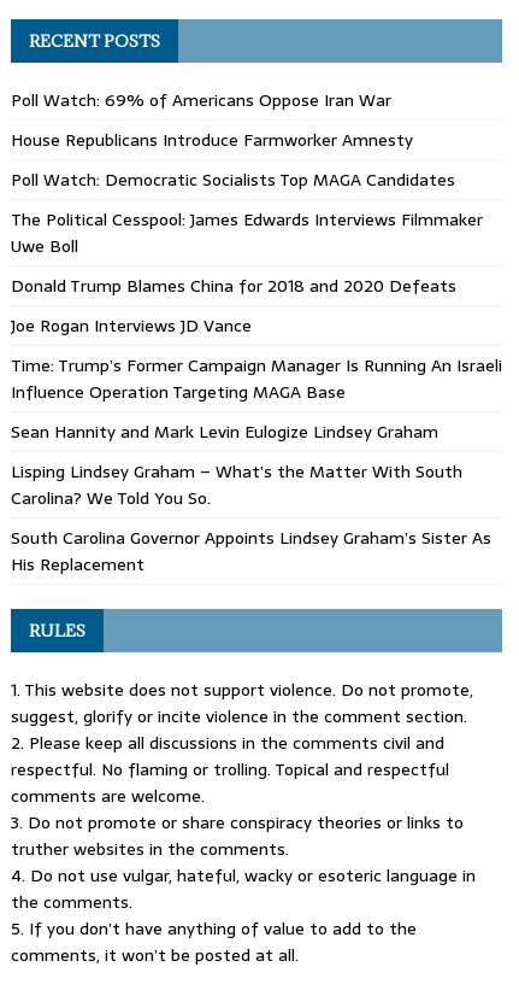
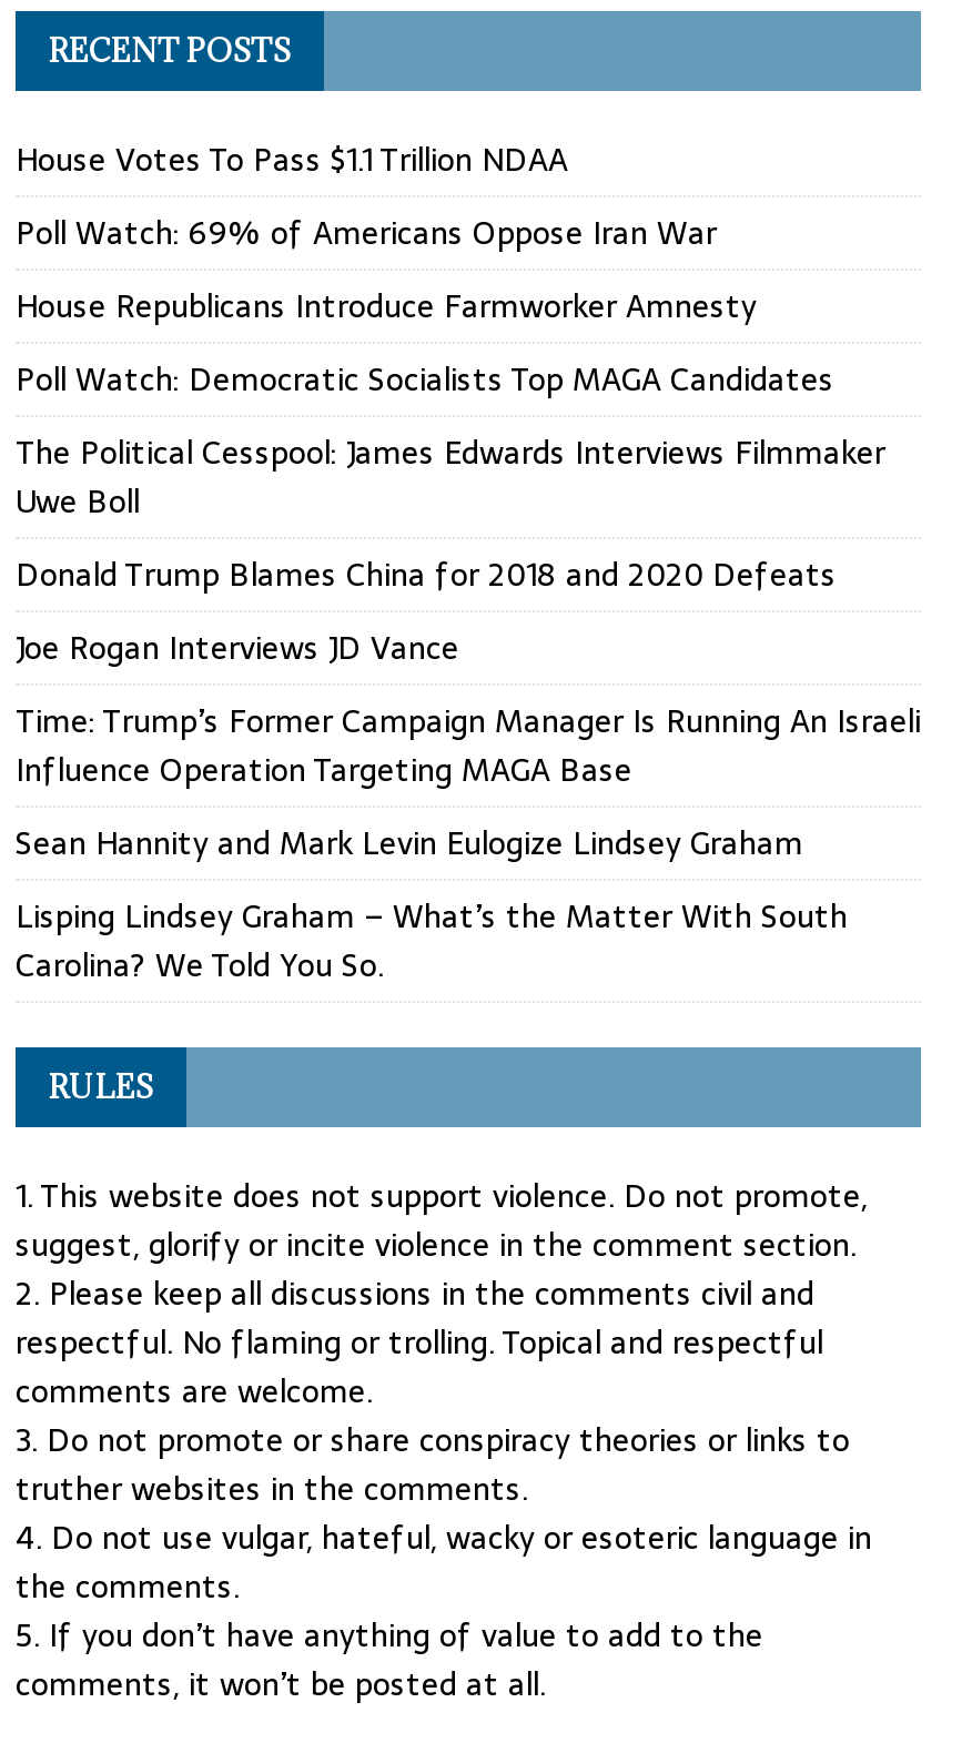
none -> [16,135,568,184] House Votes To Pass $1.1 Trillion NDAA
moved [11,87,502,511] -> [16,208,921,989]: Poll Watch: 69% of Americans Oppose Iran War | House Republicans Introduce Farmworker Amnesty | Poll Watch: Democratic Socialists Top MAGA Candidates | ... | Lisping Lindsey Graham – What’s the Matter With South | Carolina? We Told You So.
[11,524,491,577] South Carolina Governor Appoints Lindsey Graham’s Sister As | His Replacement -> none

